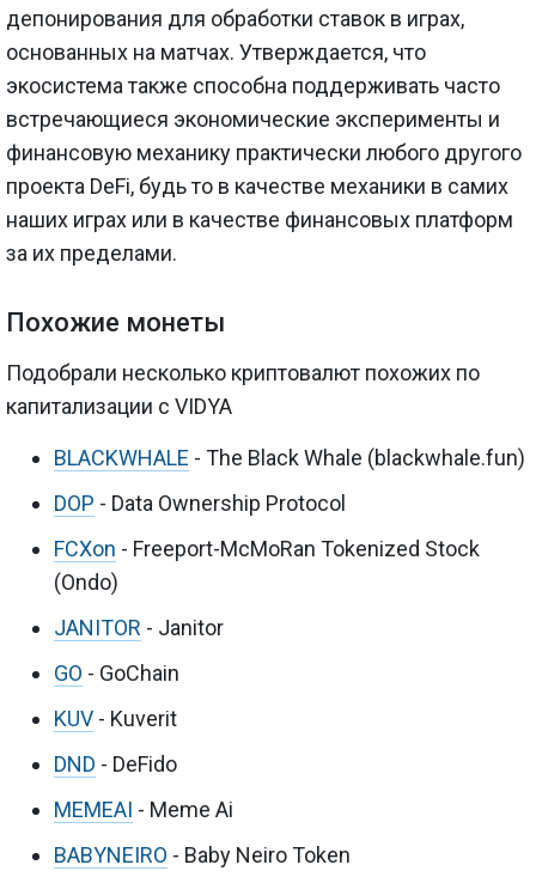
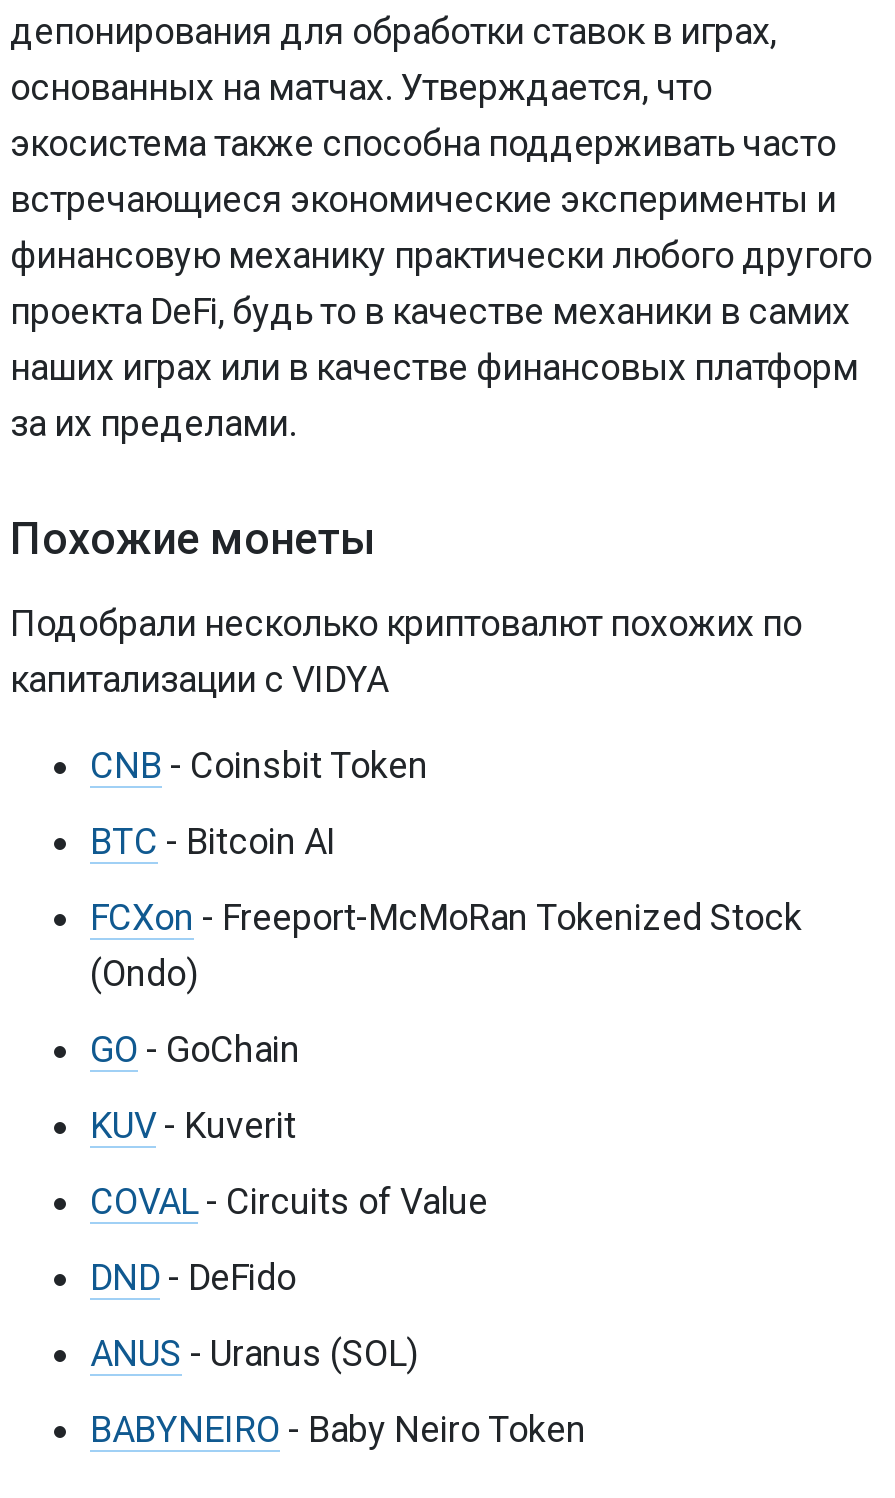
[54,445,525,470] BLACKWHALE - The Black Whale (blackwhale.fun) -> [90,743,428,785] CNB - Coinsbit Token
[54,490,346,515] DOP - Data Ownership Protocol -> [90,819,336,861] BTC - Bitcoin AI
[54,614,224,640] JANITOR - Janitor -> none
moved [54,660,179,731] -> [90,1027,300,1145]: GO - GoChain | KUV - Kuverit
none -> [90,1179,488,1221] COVAL - Circuits of Value
[54,796,233,821] MEMEAI - Meme Ai -> [90,1331,418,1373] ANUS - Uranus (SOL)

